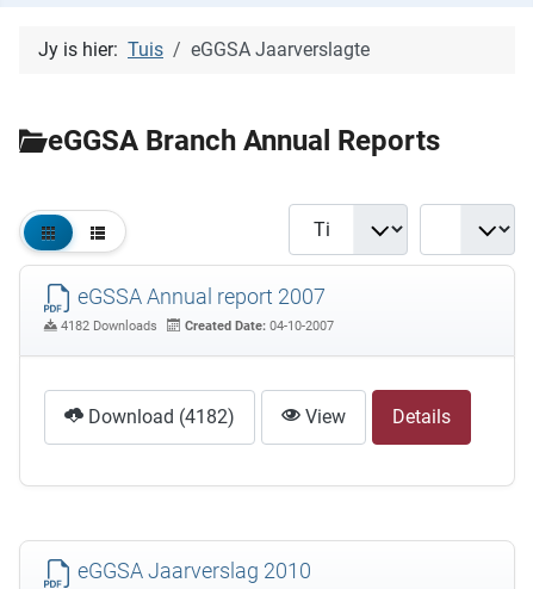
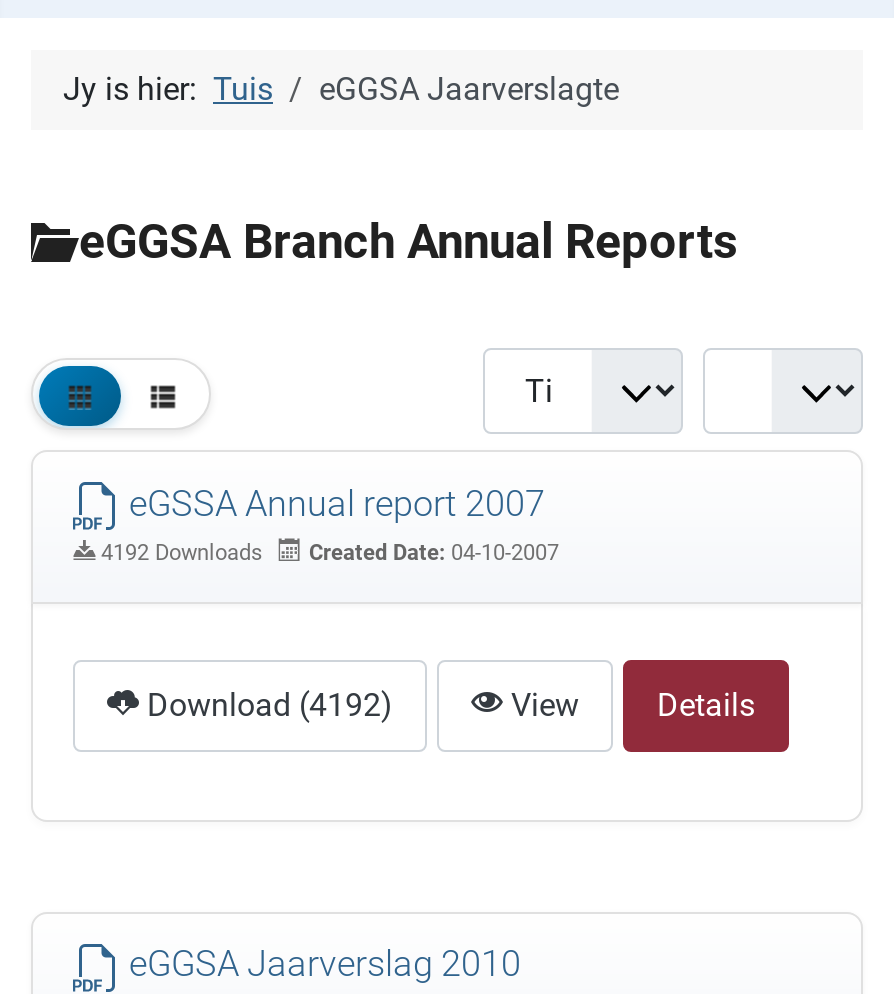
[57,319,334,334] 4182 Downloads Created Date: 04-10-2007 -> [95,541,559,567] 4192 Downloads Created Date: 04-10-2007
[83,405,235,428] Download (4182) -> [139,686,393,724] Download (4192)

